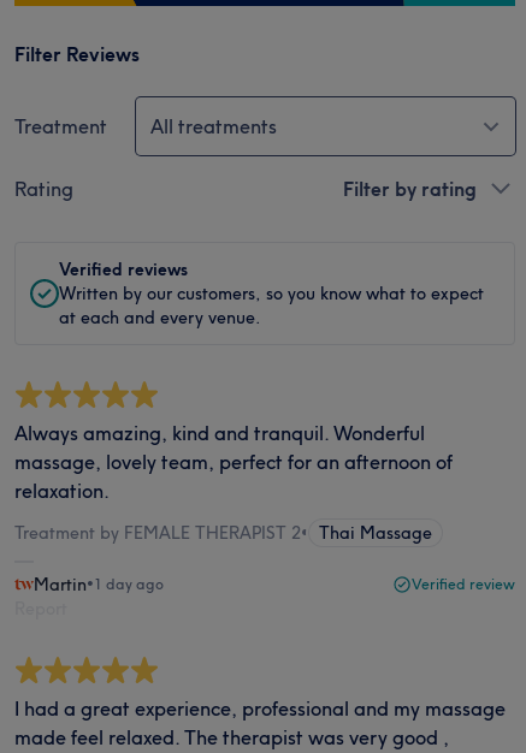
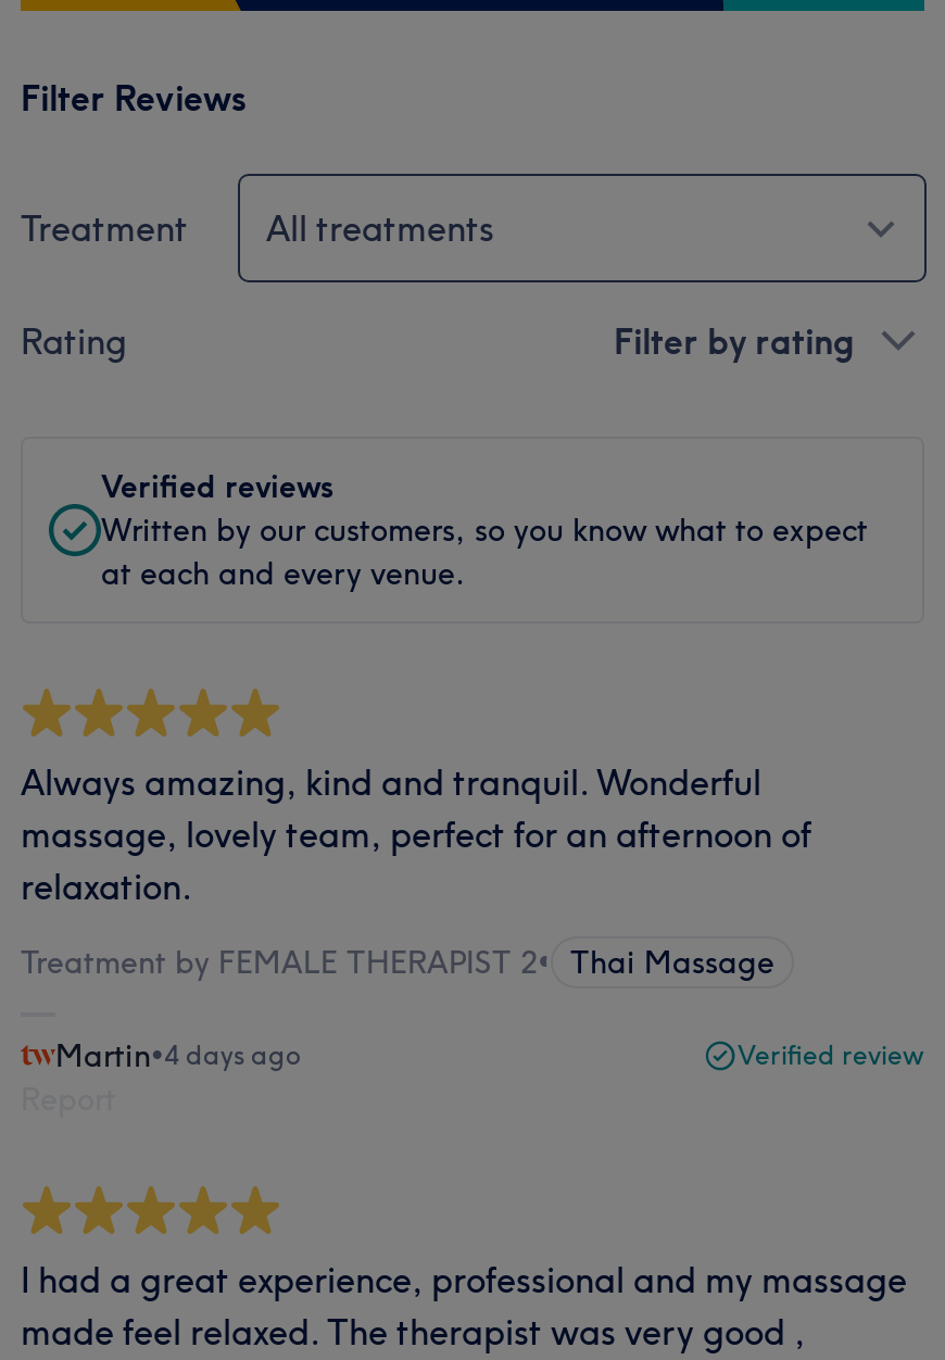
[34,574,164,595] Martin•1 day ago -> [55,1036,301,1075] Martin•4 days ago

